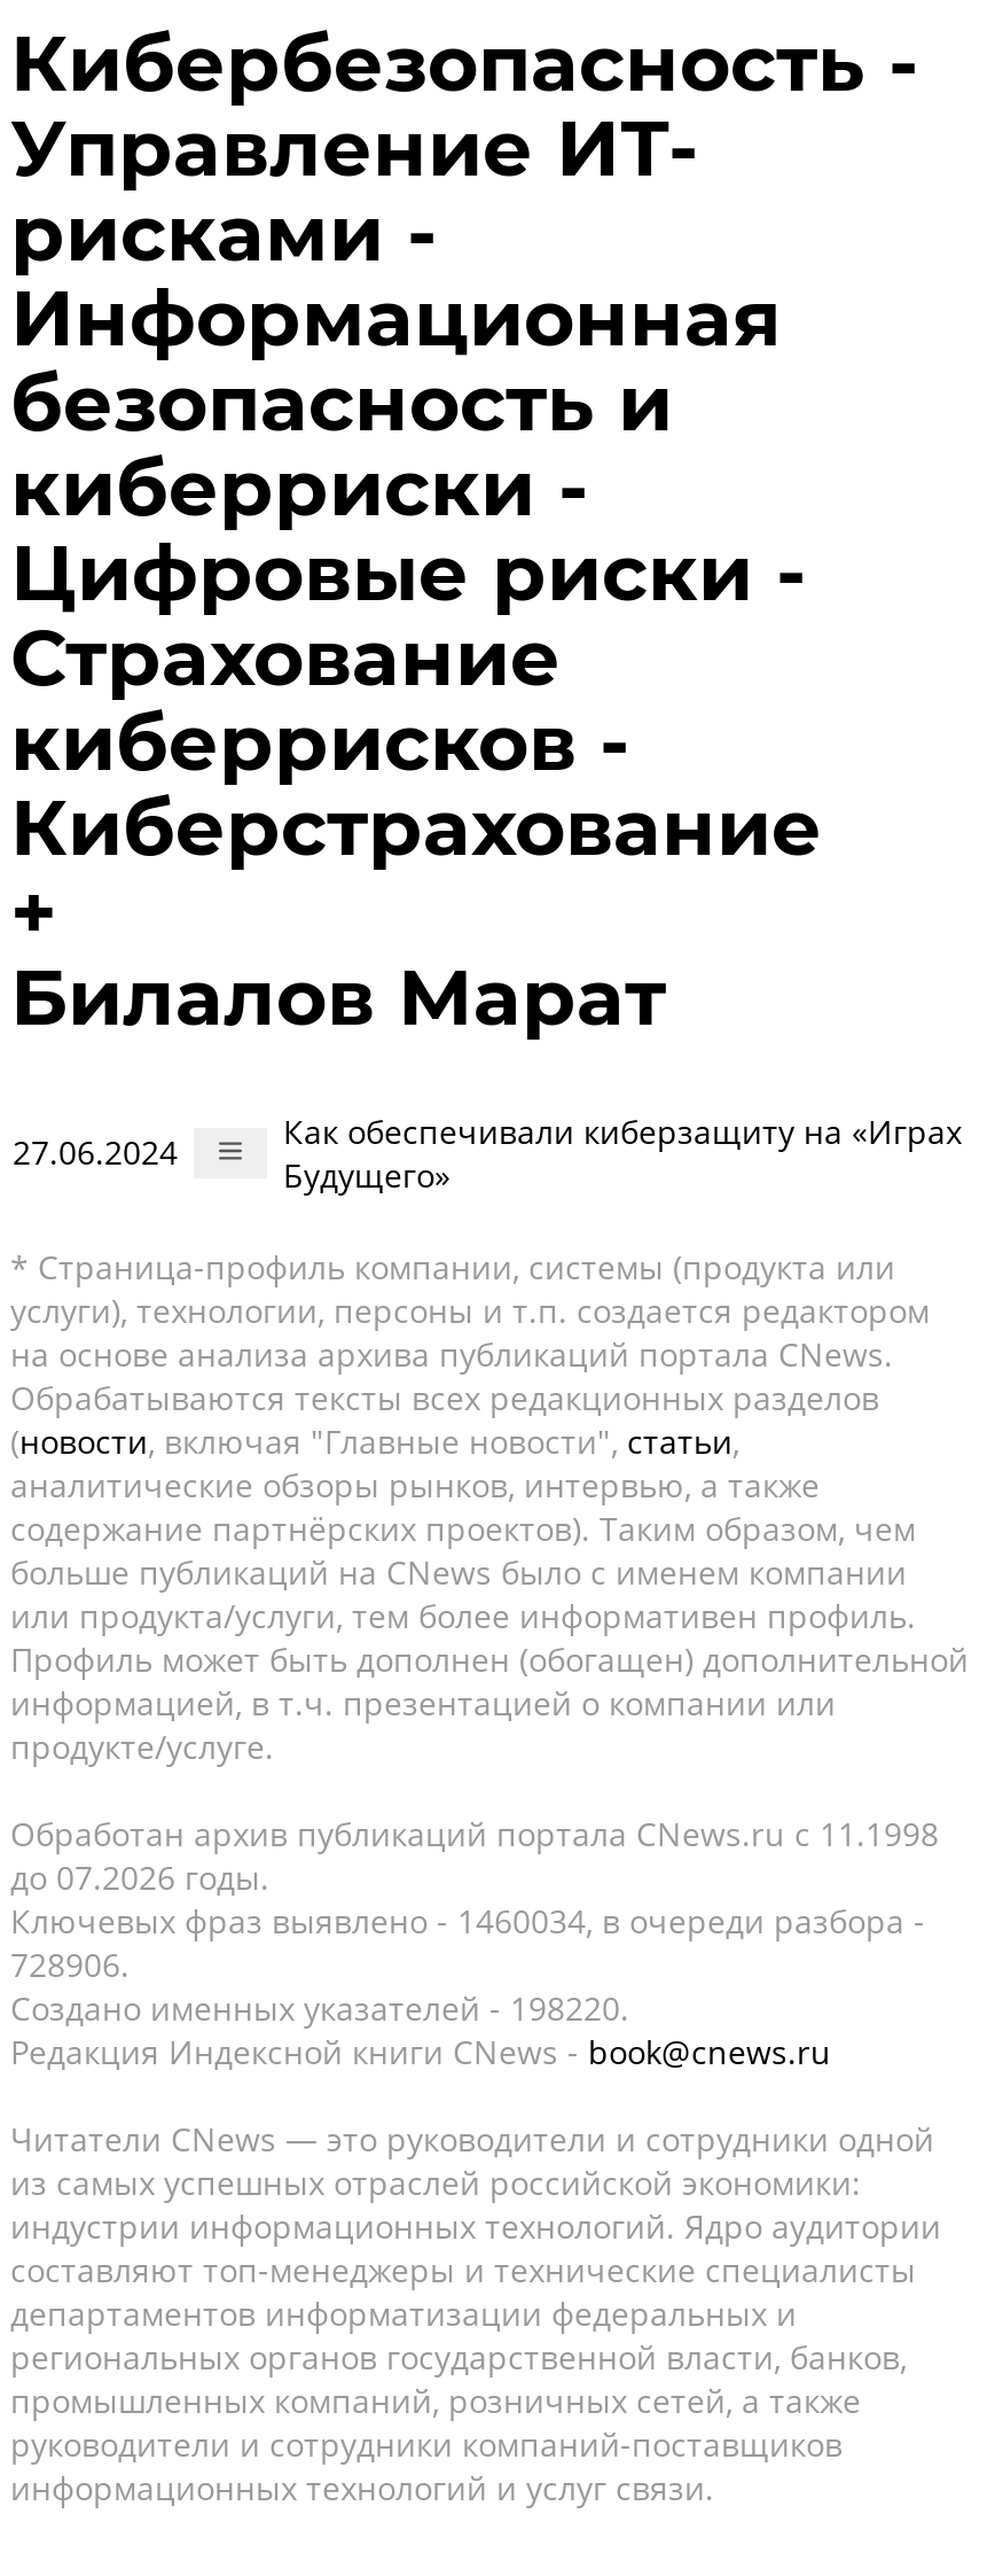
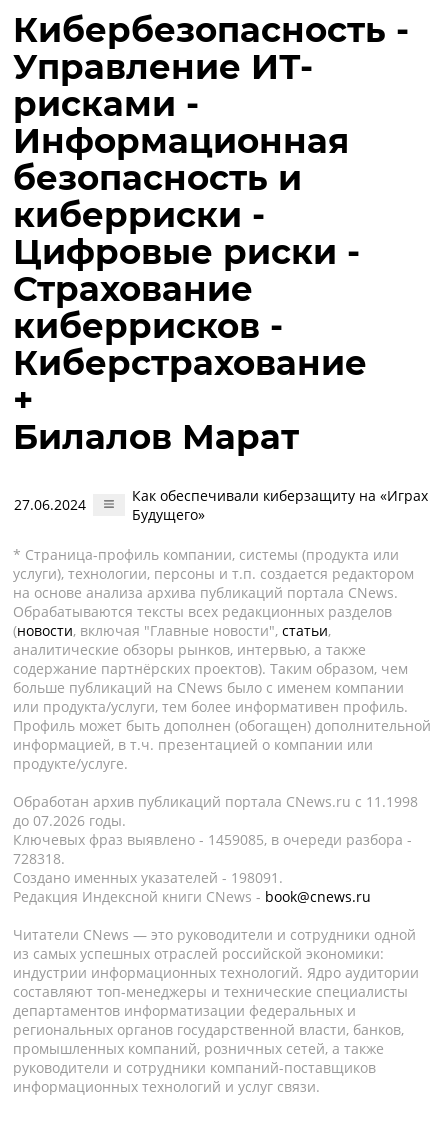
[10,1899,925,1943] Ключевых фраз выявлено - 1460034, в очереди разбора - -> [13,830,412,849] Ключевых фраз выявлено - 1459085, в очереди разбора -
[10,1943,130,1986] 728906. -> [13,849,65,868] 728318.
[10,1986,629,2030] Создано именных указателей - 198220. -> [13,868,283,887] Создано именных указателей - 198091.

